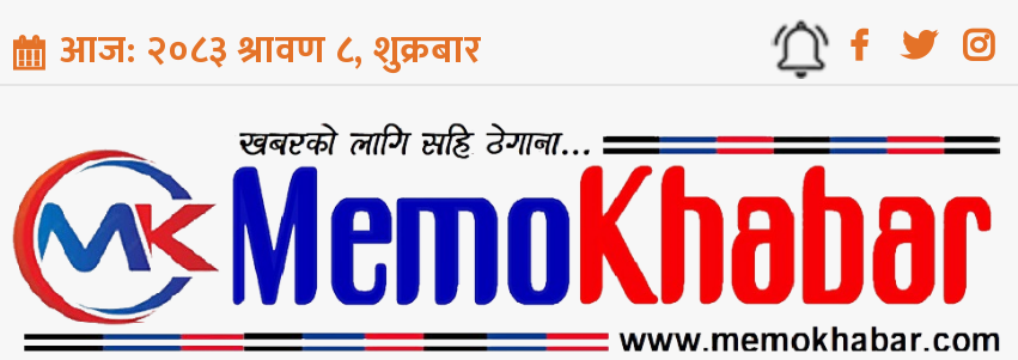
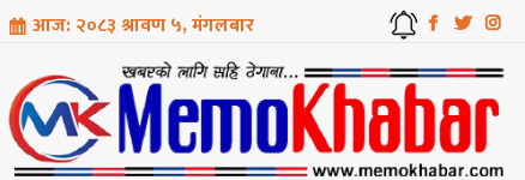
[60,19,481,84] आज: २०८३ श्रावण ८, शुक्रबार -> [32,10,254,42] आज: २०८३ श्रावण ५, मंगलबार

